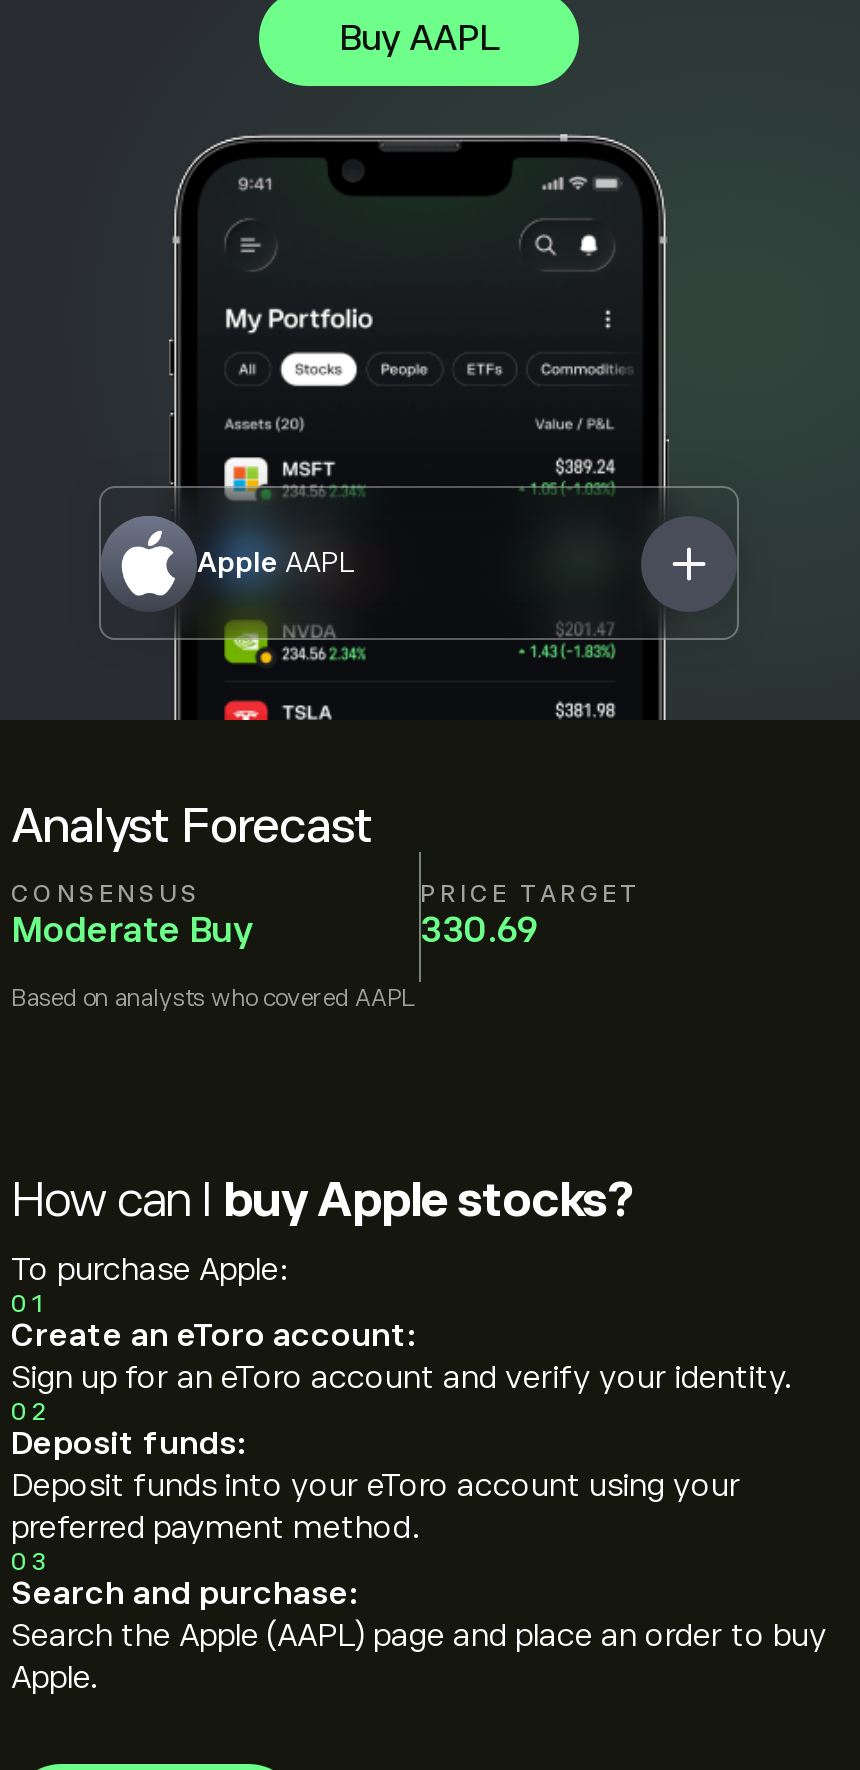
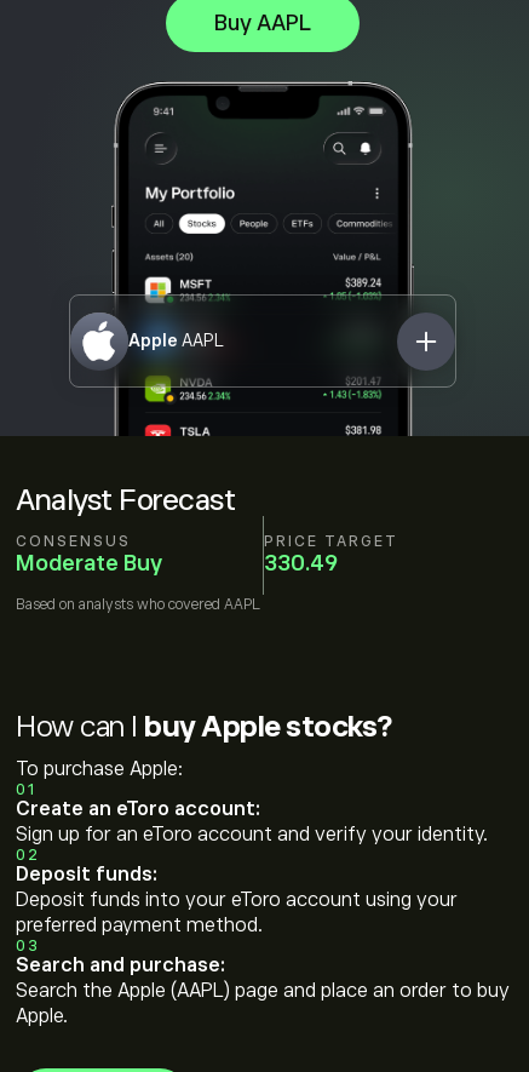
[420,909,538,949] 330.69 -> [263,551,337,575] 330.49

